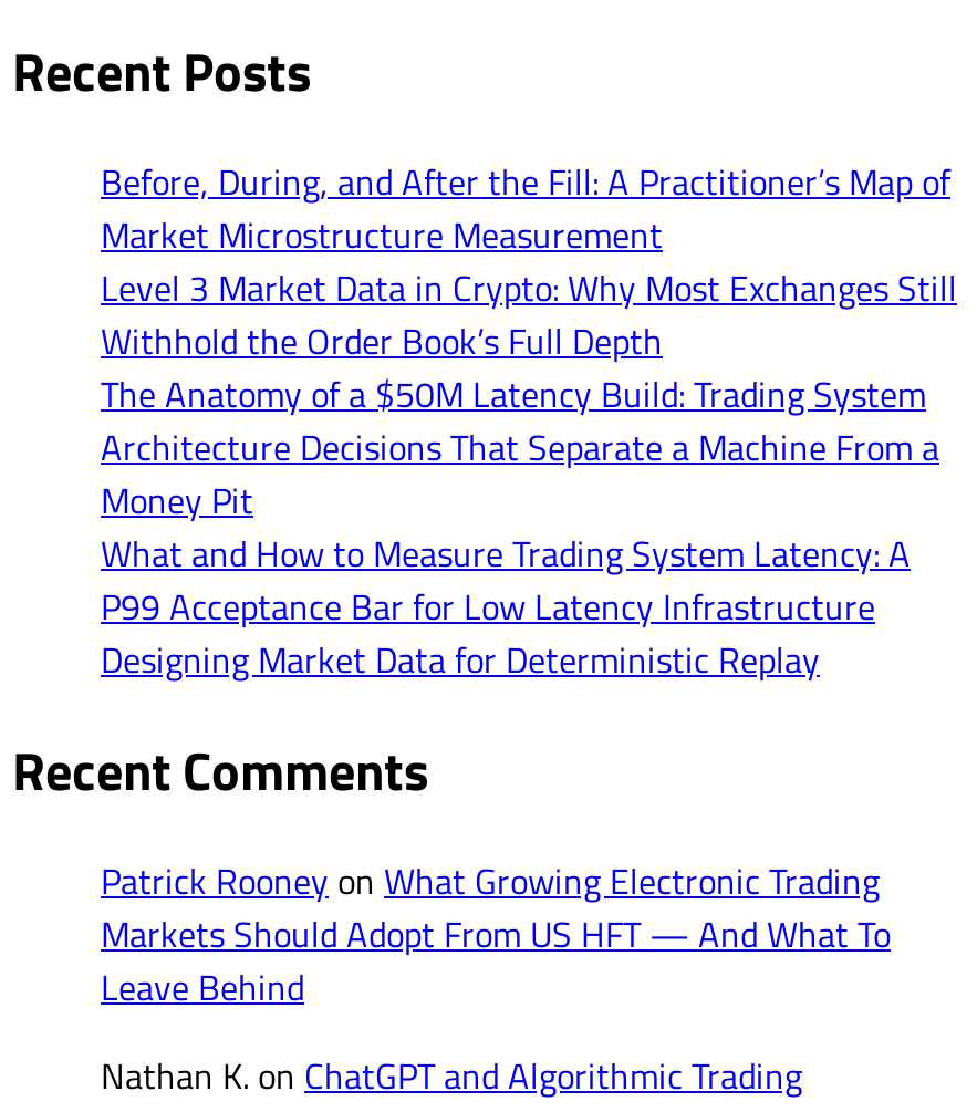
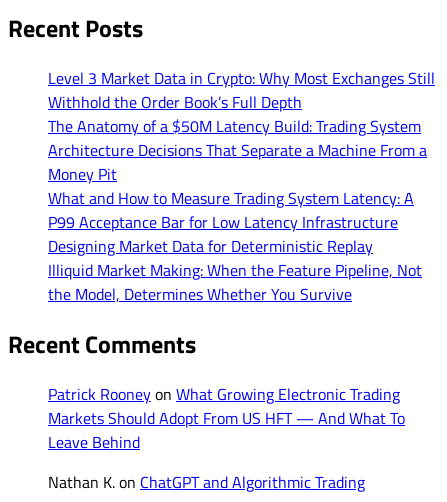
[101,156,950,262] Before, During, and After the Fill: A Practitioner’s Map of | Market Microstructure Measurement -> none
moved [101,262,957,687] -> [48,66,435,258]: Level 3 Market Data in Crypto: Why Most Exchanges Still | Withhold the Order Book’s Full Depth | The Anatomy of a $50M Latency Build: Trading System | Architecture Decisions That Separate a Machine From a | Money Pit | What and How to Measure Trading System Latency: A | P99 Acceptance Bar for Low Latency Infrastructure | Designing Market Data for Deterministic Replay
none -> [48,258,422,306] Illiquid Market Making: When the Feature Pipeline, Not | the Model, Determines Whether You Survive

